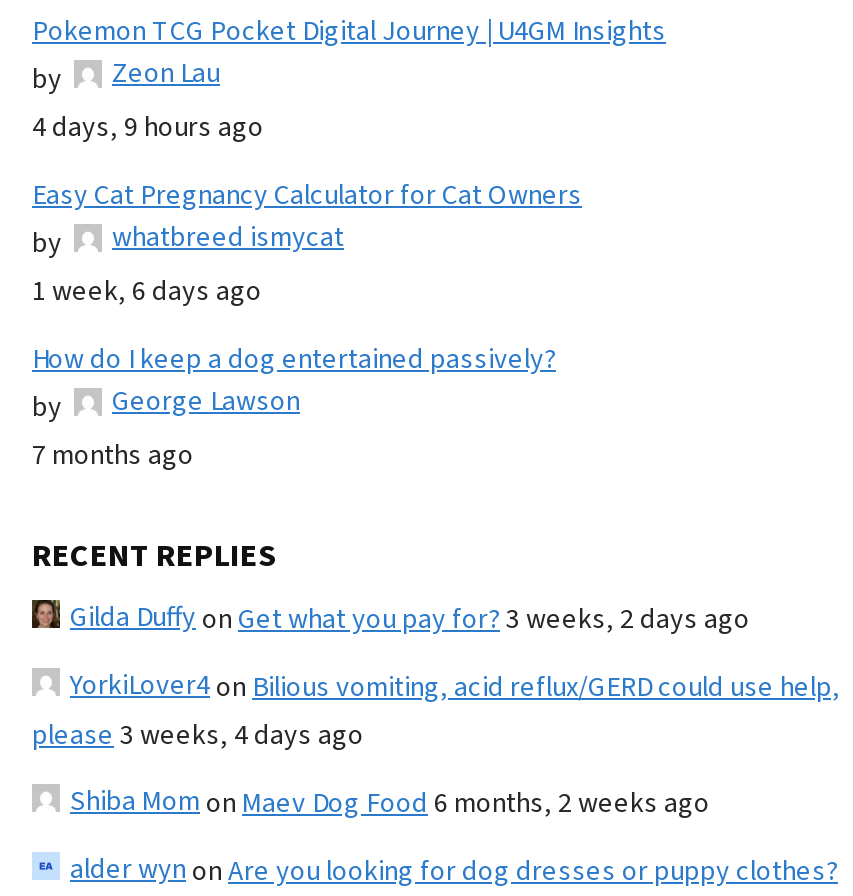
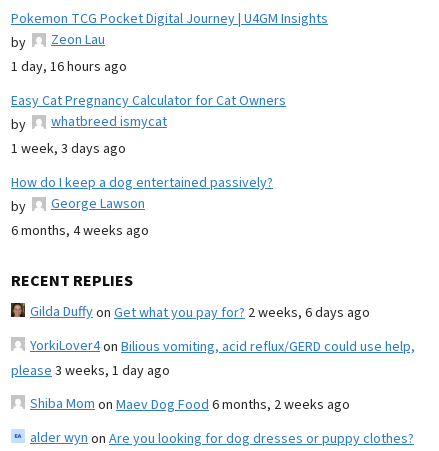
[32,107,264,147] 4 days, 9 hours ago -> [11,57,127,77] 1 day, 16 hours ago
[32,271,262,311] 1 week, 6 days ago -> [11,139,126,159] 1 week, 3 days ago
[32,435,194,475] 7 months ago -> [11,221,149,241] 6 months, 4 weeks ago
[70,597,750,639] Gilda Duffyon Get what you pay for? 3 weeks, 2 days ago -> [30,302,370,323] Gilda Duffyon Get what you pay for? 2 weeks, 6 days ago
[32,715,364,755] please 3 weeks, 4 days ago -> [11,361,170,381] please 3 weeks, 1 day ago

